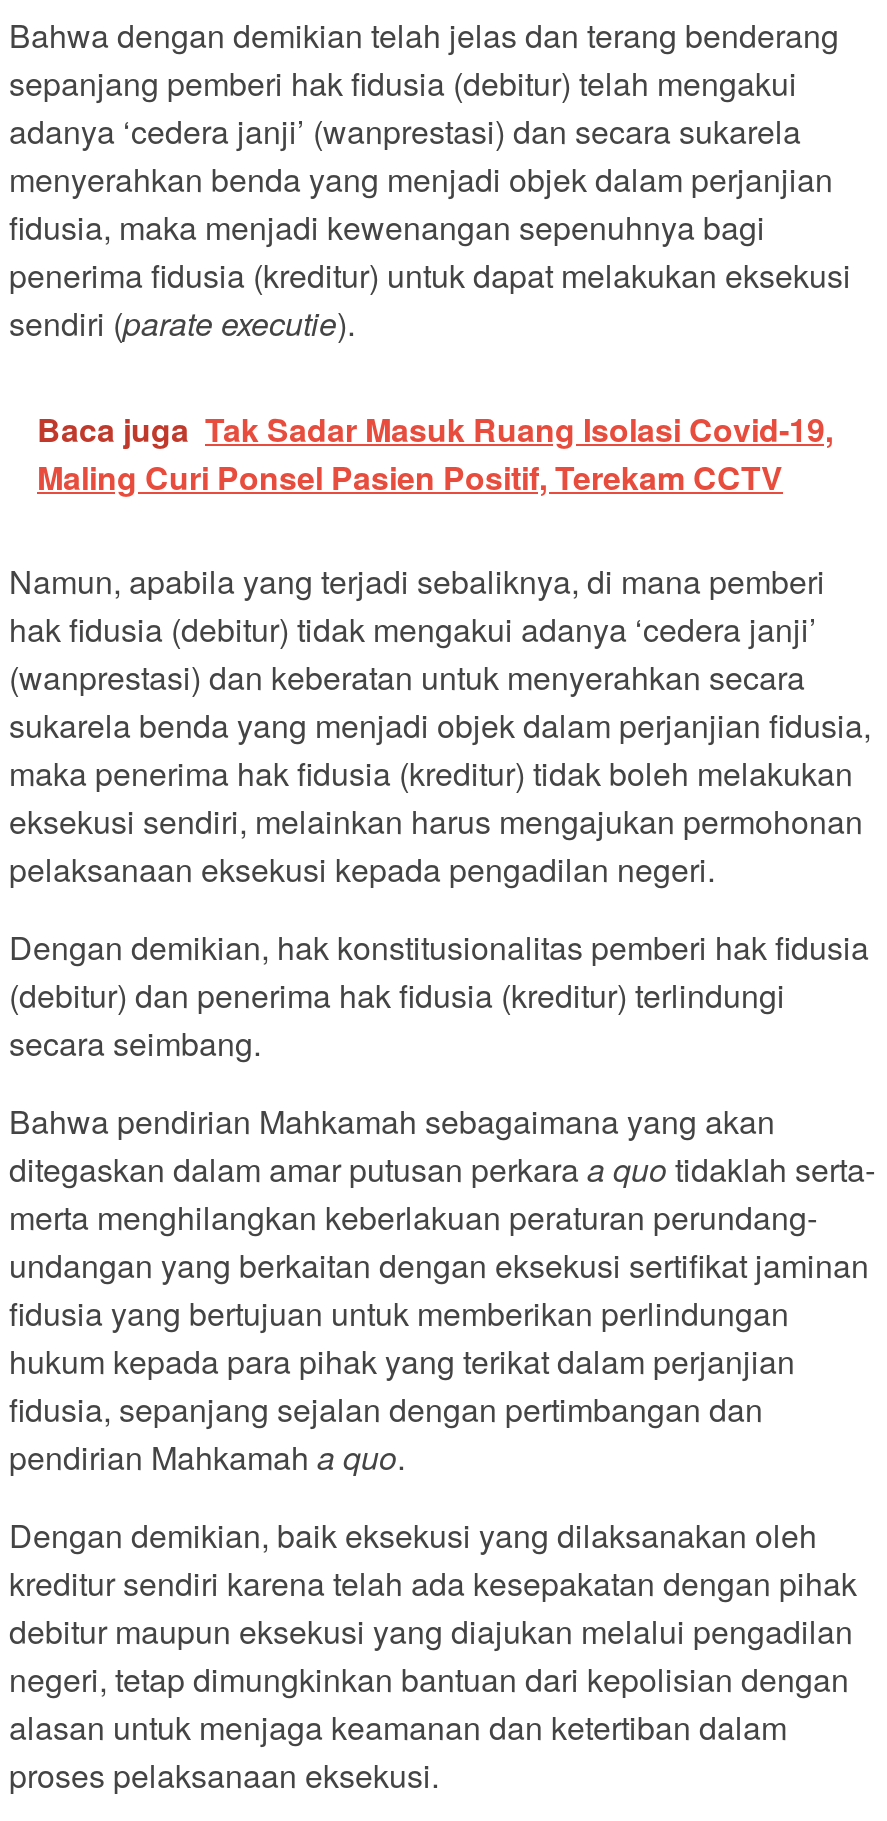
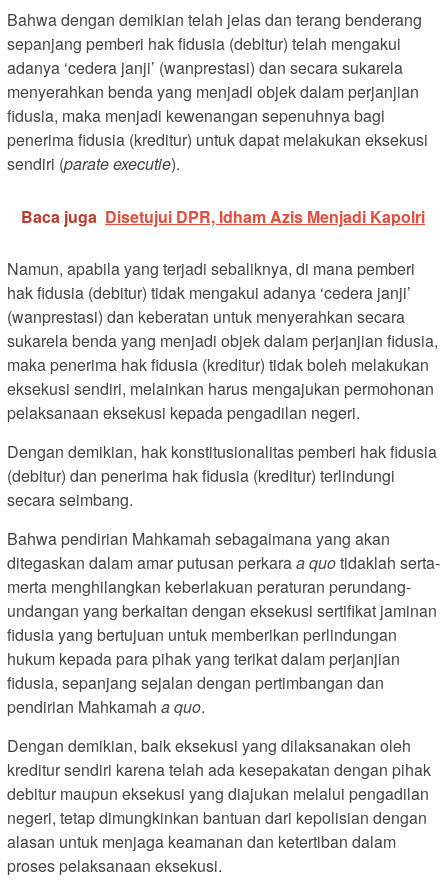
[37,406,833,500] Baca juga Tak Sadar Masuk Ruang Isolasi Covid-19, | Maling Curi Ponsel Pasien Positif, Terekam CCTV -> [21,205,425,228] Baca juga Disetujui DPR, Idham Azis Menjadi Kapolri

